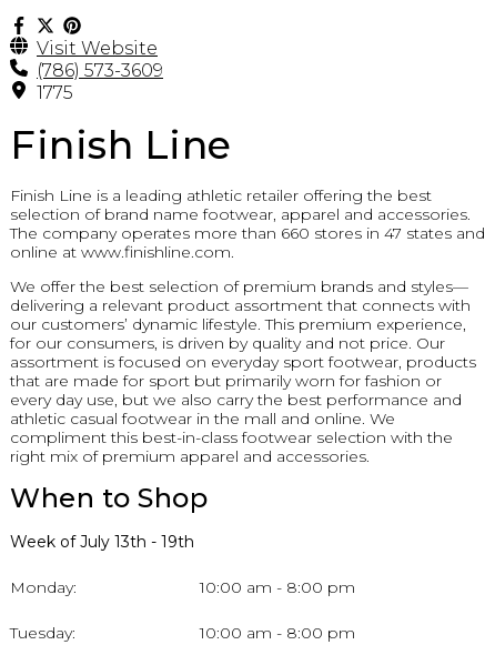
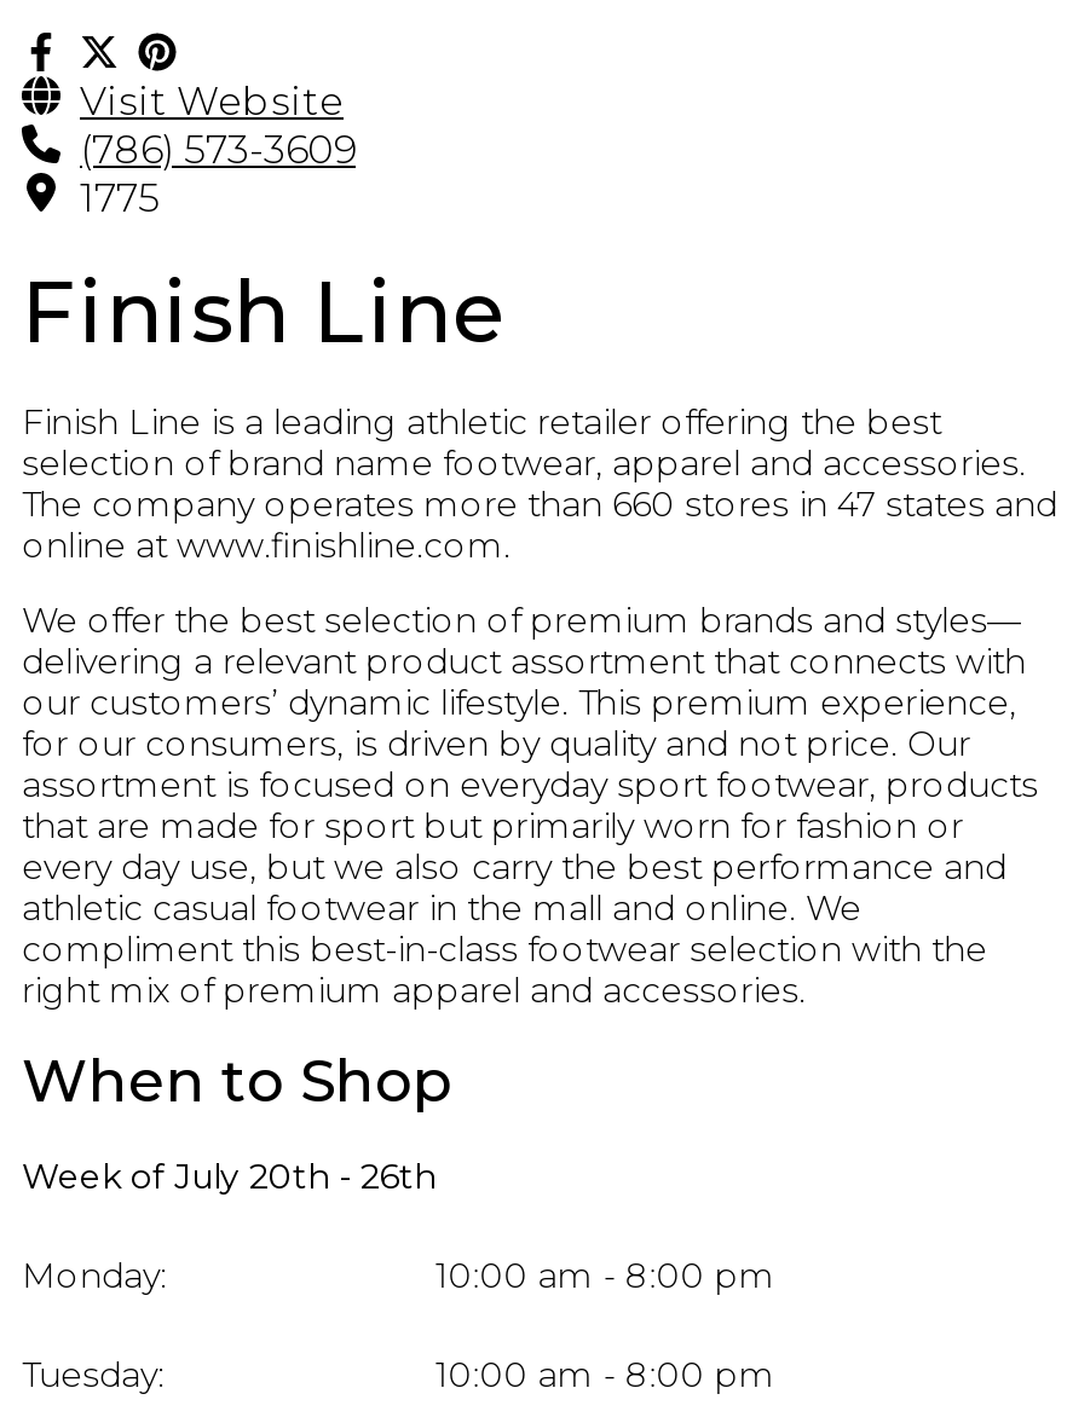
[10,532,194,552] Week of July 13th - 19th -> [22,1155,435,1198] Week of July 20th - 26th

